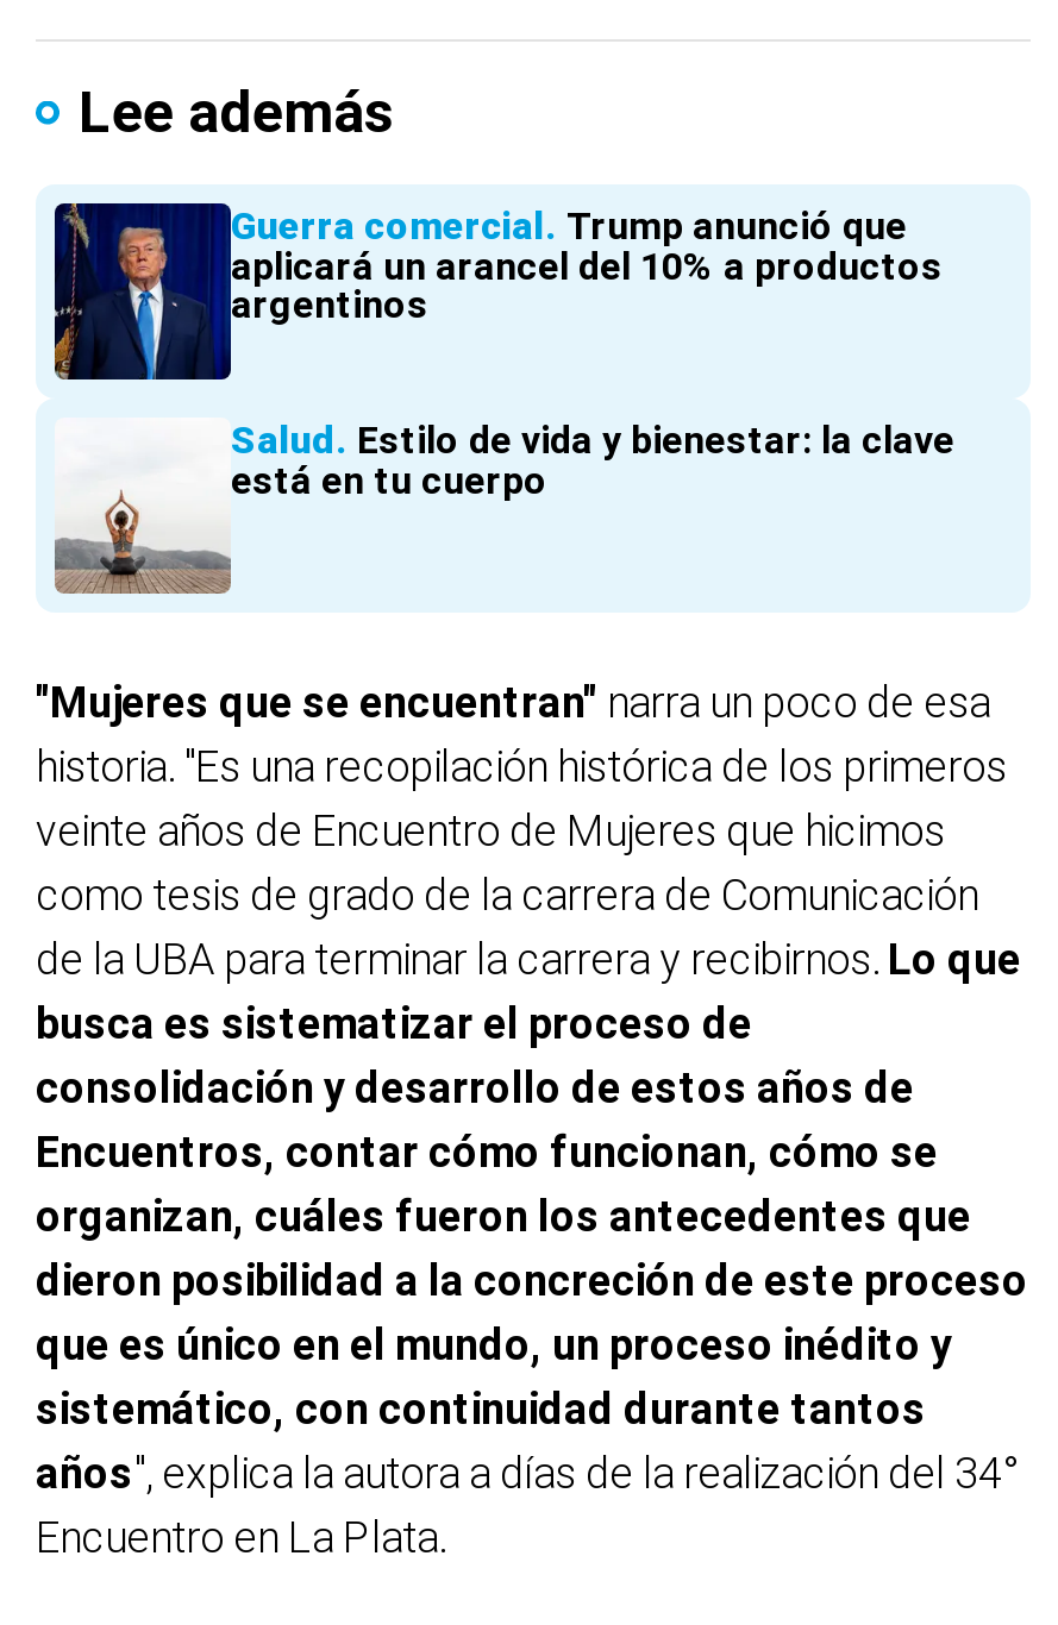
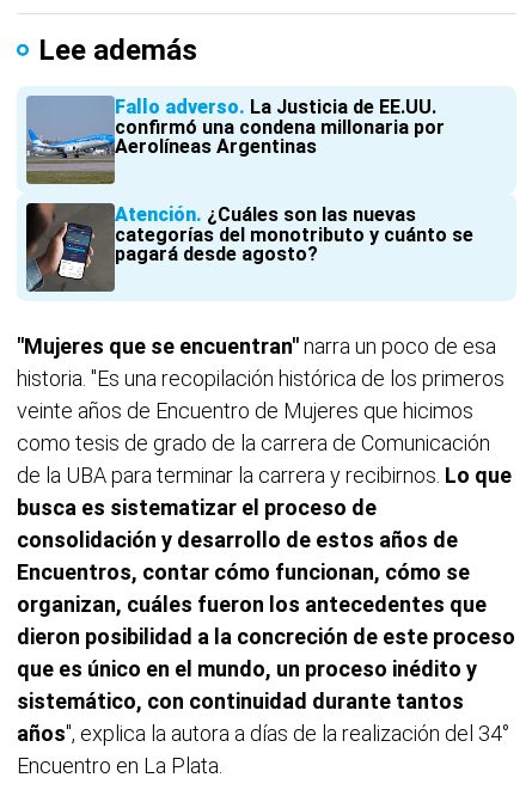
[52,201,943,382] [image] | Guerra comercial Trump anunció que | aplicará un arancel del 10% a productos | argentinos -> [25,96,445,185] [image] | Fallo adverso La Justicia de EE.UU. | confirmó una condena millonaria por | Aerolíneas Argentinas
[55,418,954,594] [image] | Salud Estilo de vida y bienestar: la clave | está en tu cuerpo -> [25,202,473,293] [image] | Atención ¿Cuáles son las nuevas | categorías del monotributo y cuánto se | pagará desde agosto?

